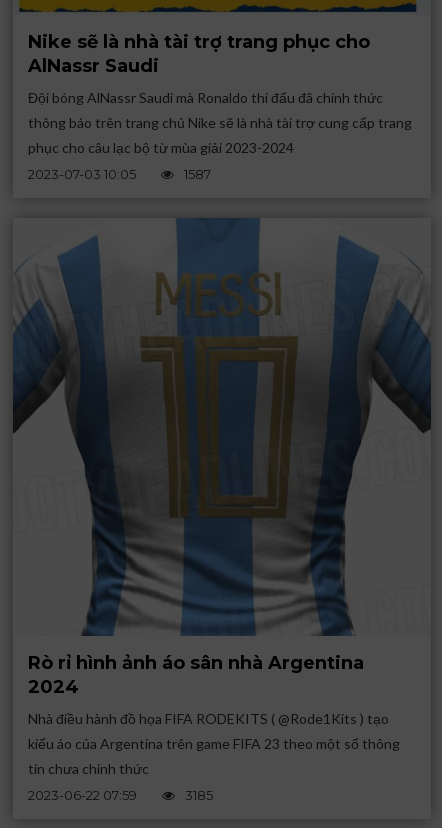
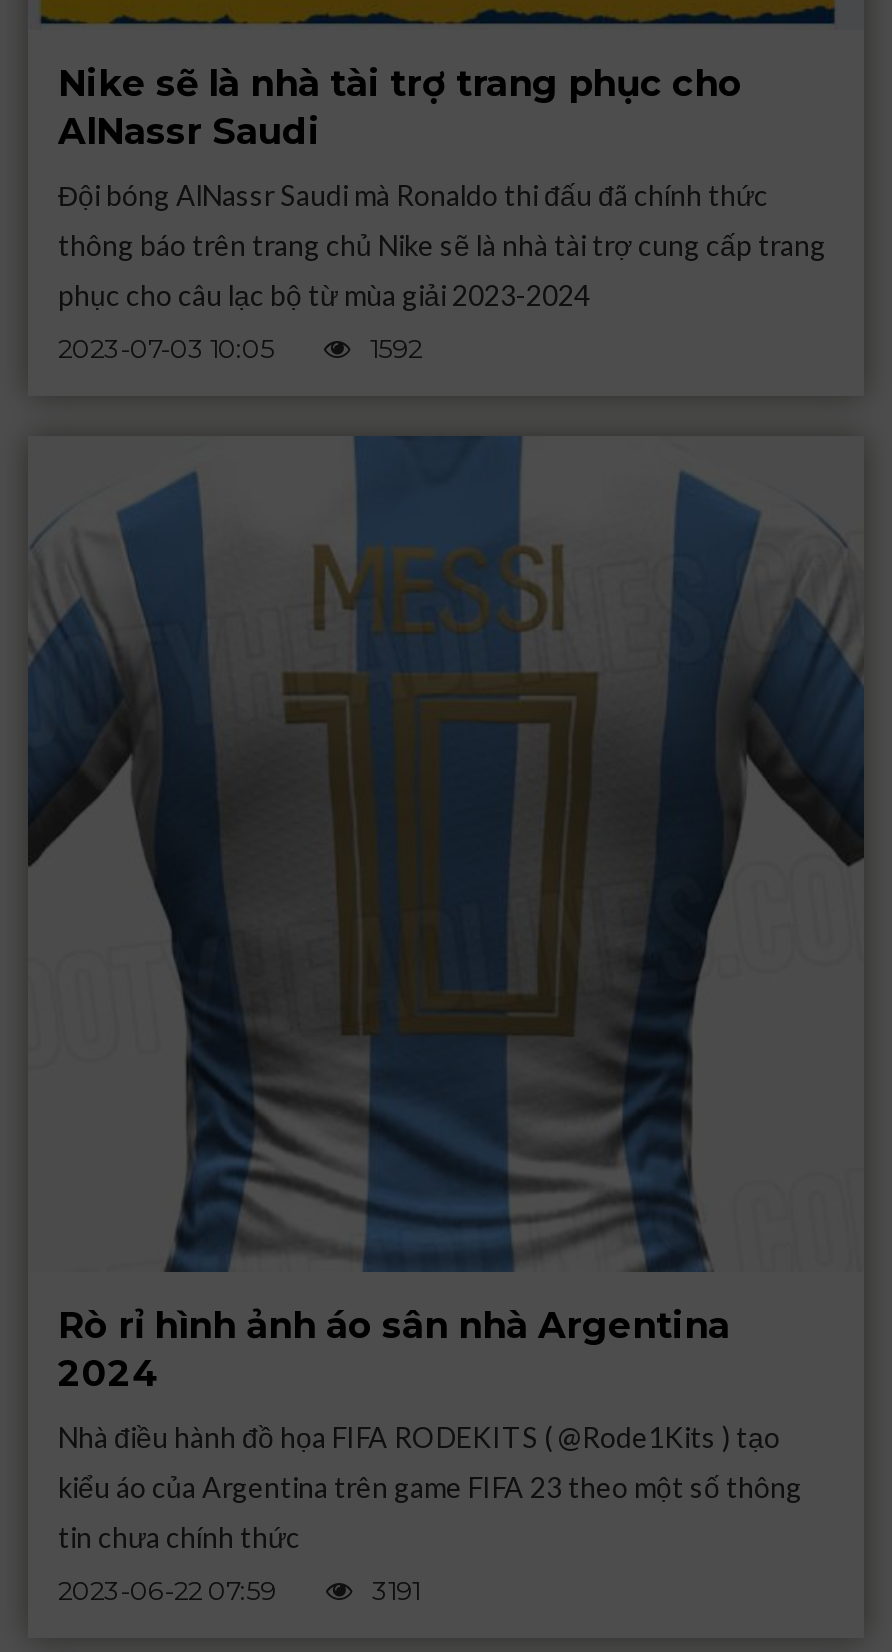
[184,166,211,182] 1587 -> [370,332,422,364] 1592
[185,787,213,803] 3185 -> [372,1574,420,1606] 3191

